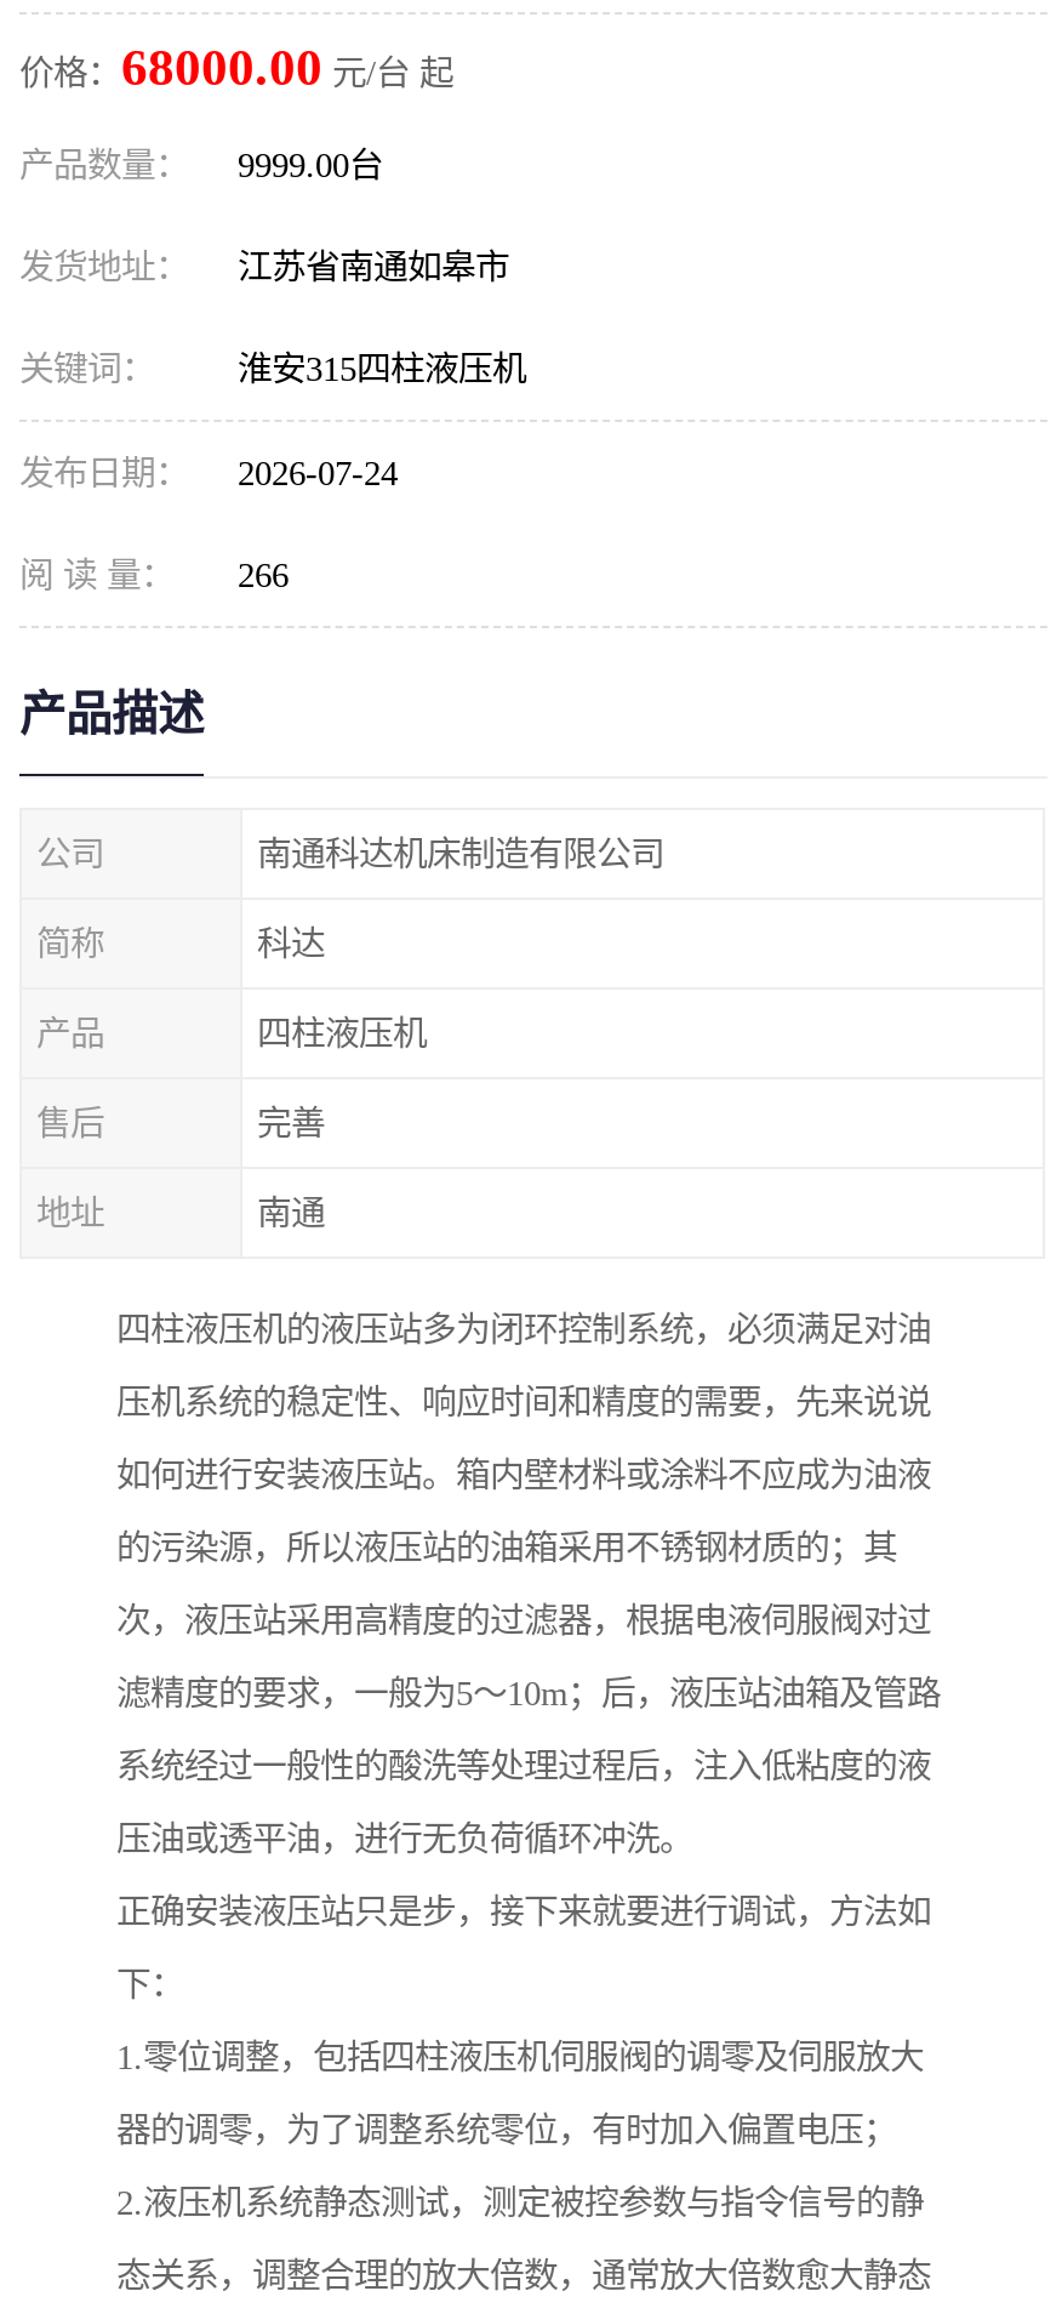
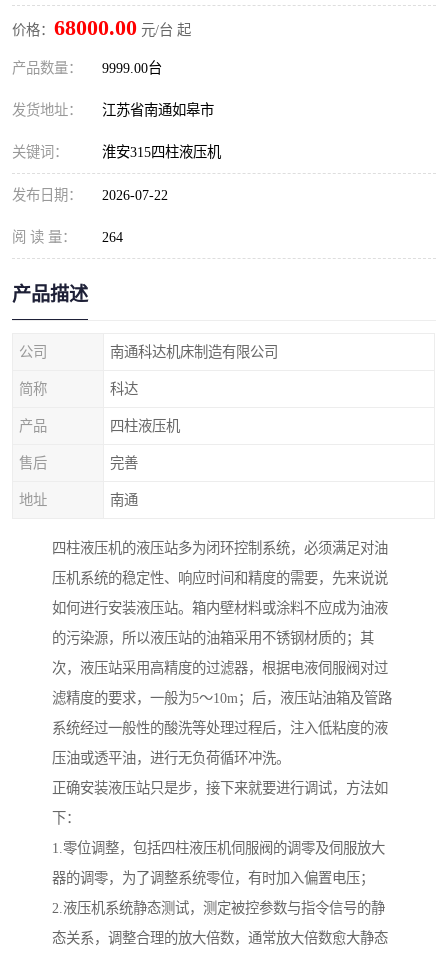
[19,454,398,492] 发布日期： 2026-07-24 -> [12,187,168,203] 发布日期： 2026-07-22
[19,555,289,594] 阅 读 量： 266 -> [12,229,123,245] 阅 读 量： 264

